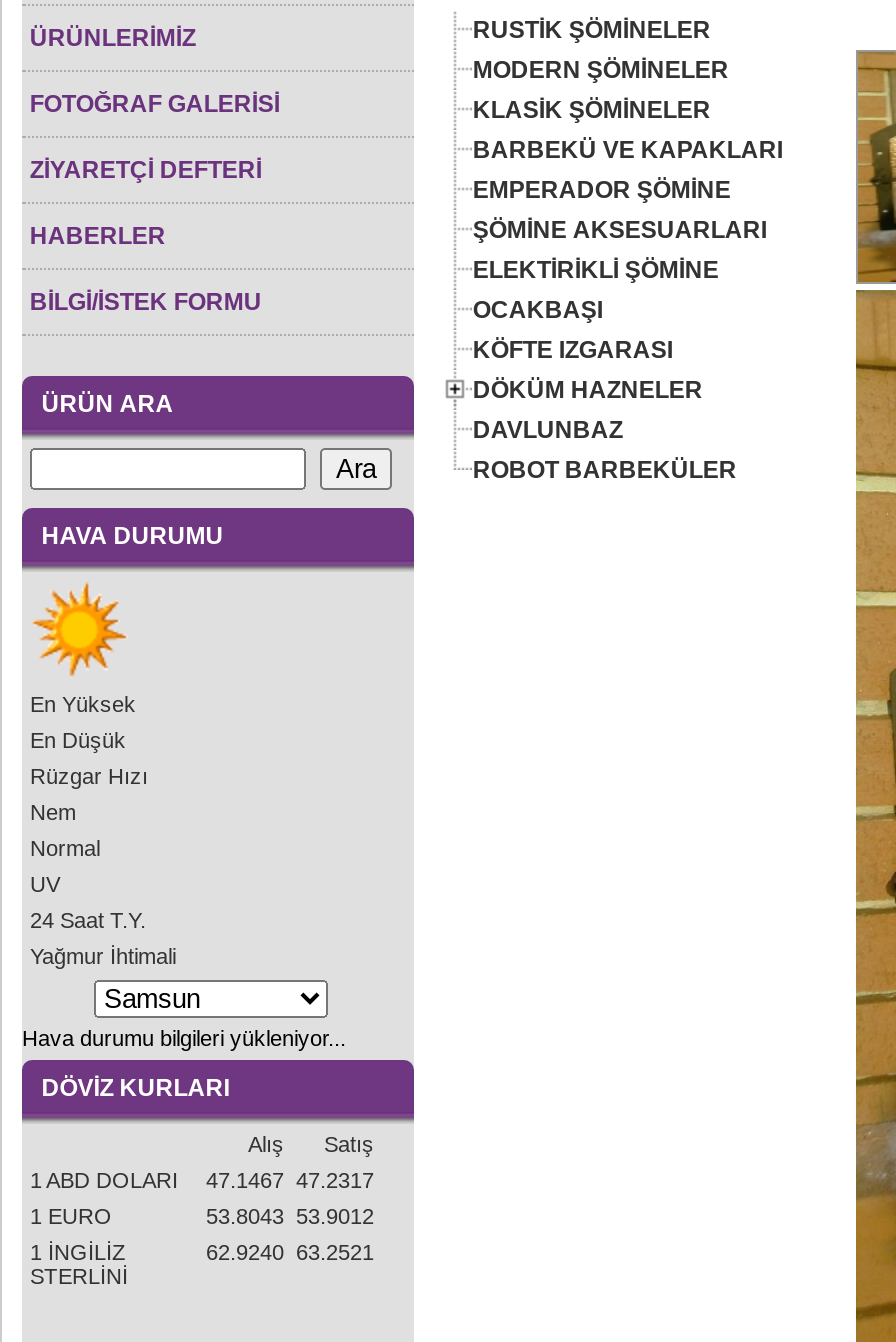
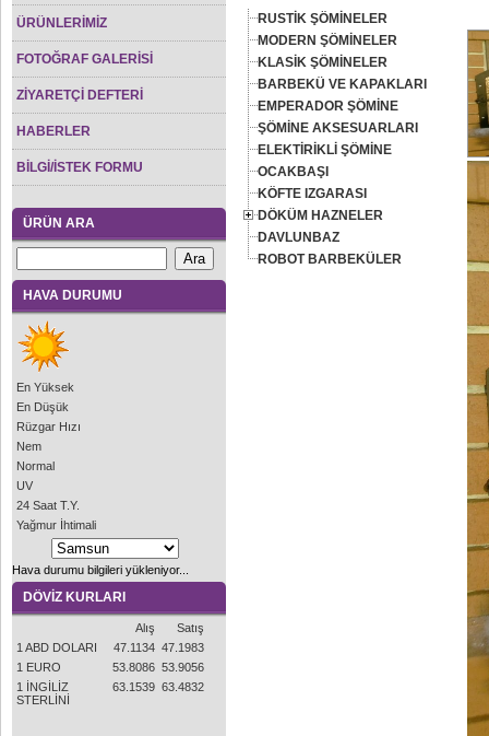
[30,1168,374,1192] 1 ABD DOLARI 47.1467 47.2317 -> [16,641,204,654] 1 ABD DOLARI 47.1134 47.1983
[206,1204,374,1228] 53.8043 53.9012 -> [112,661,204,674] 53.8086 53.9056
[206,1240,374,1264] 62.9240 63.2521 -> [112,680,204,693] 63.1539 63.4832

